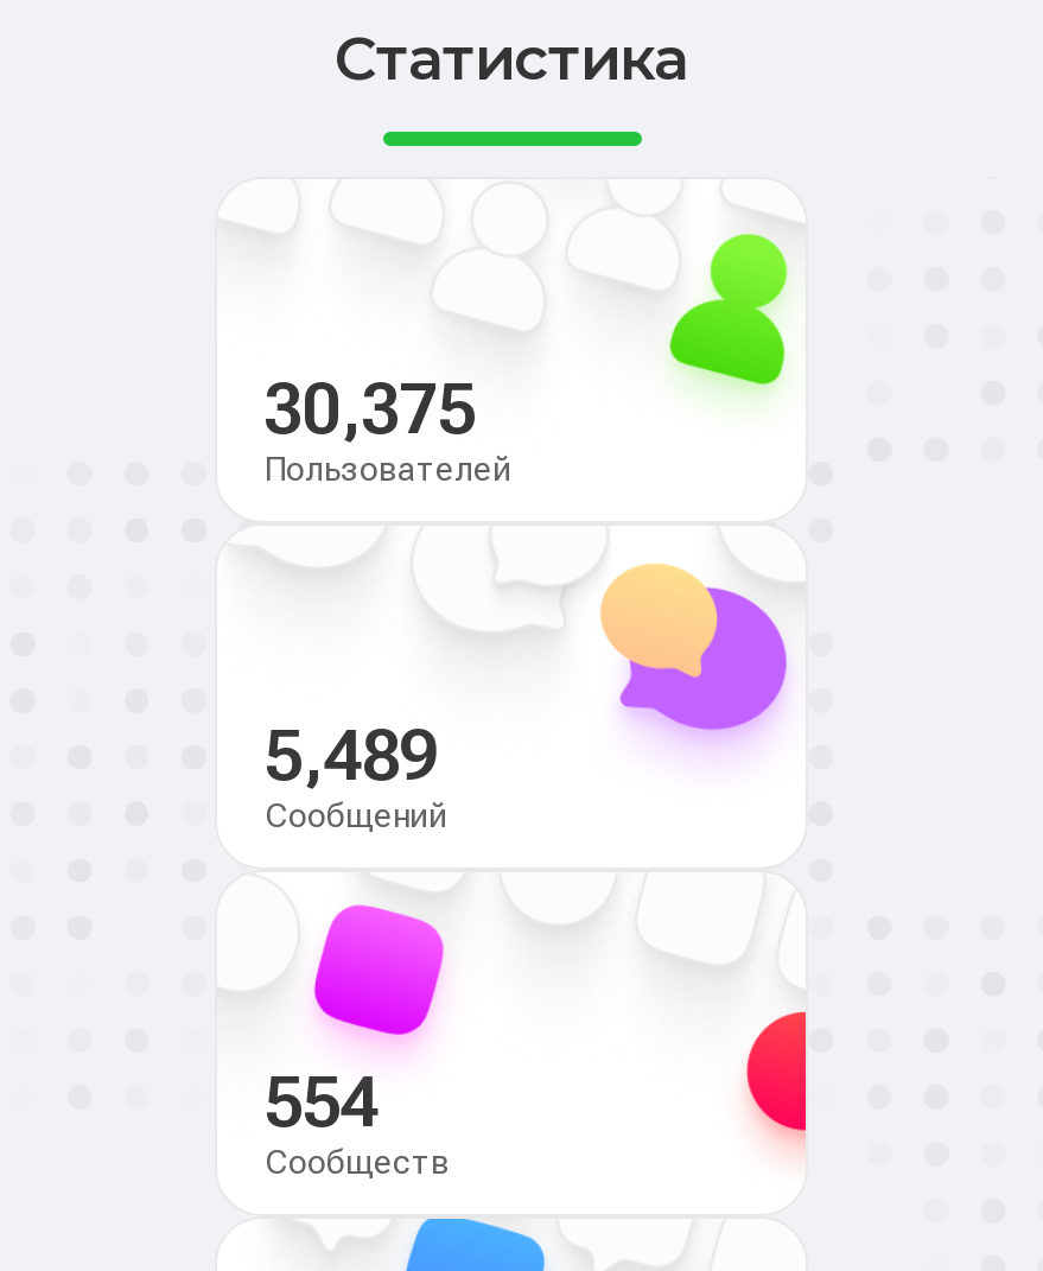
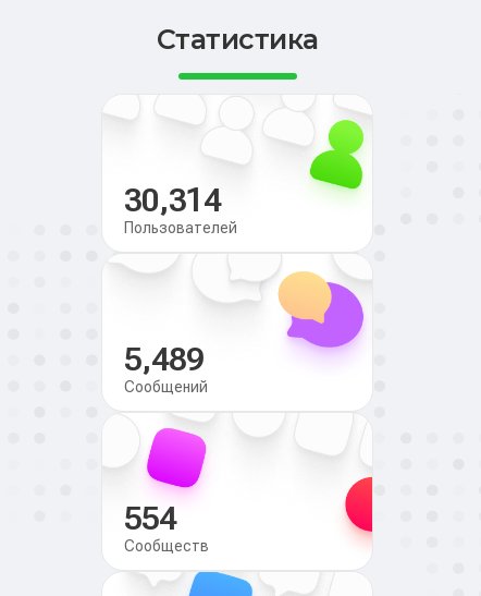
[265,367,476,450] 30,375 -> [124,181,221,219] 30,314

